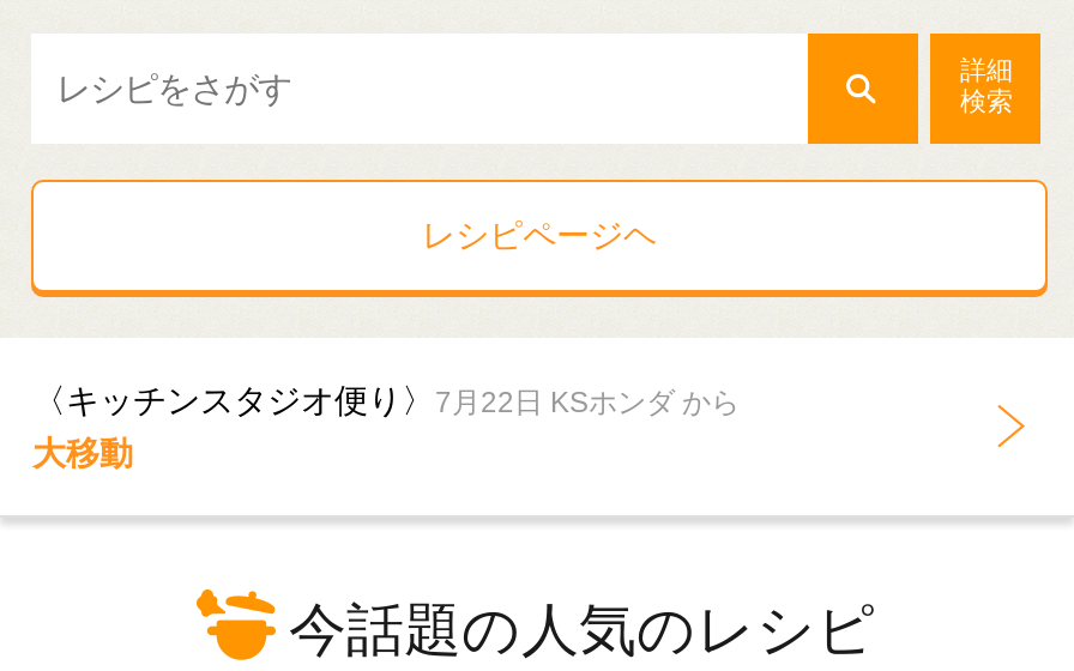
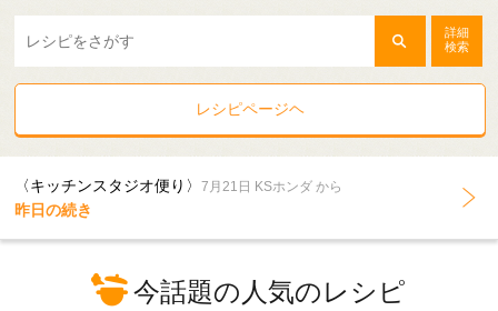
[32,381,739,472] 〈キッチンスタジオ便り〉7月22日 KSホンダ から | 大移動 -> [15,176,343,219] 〈キッチンスタジオ便り〉7月21日 KSホンダ から | 昨日の続き

